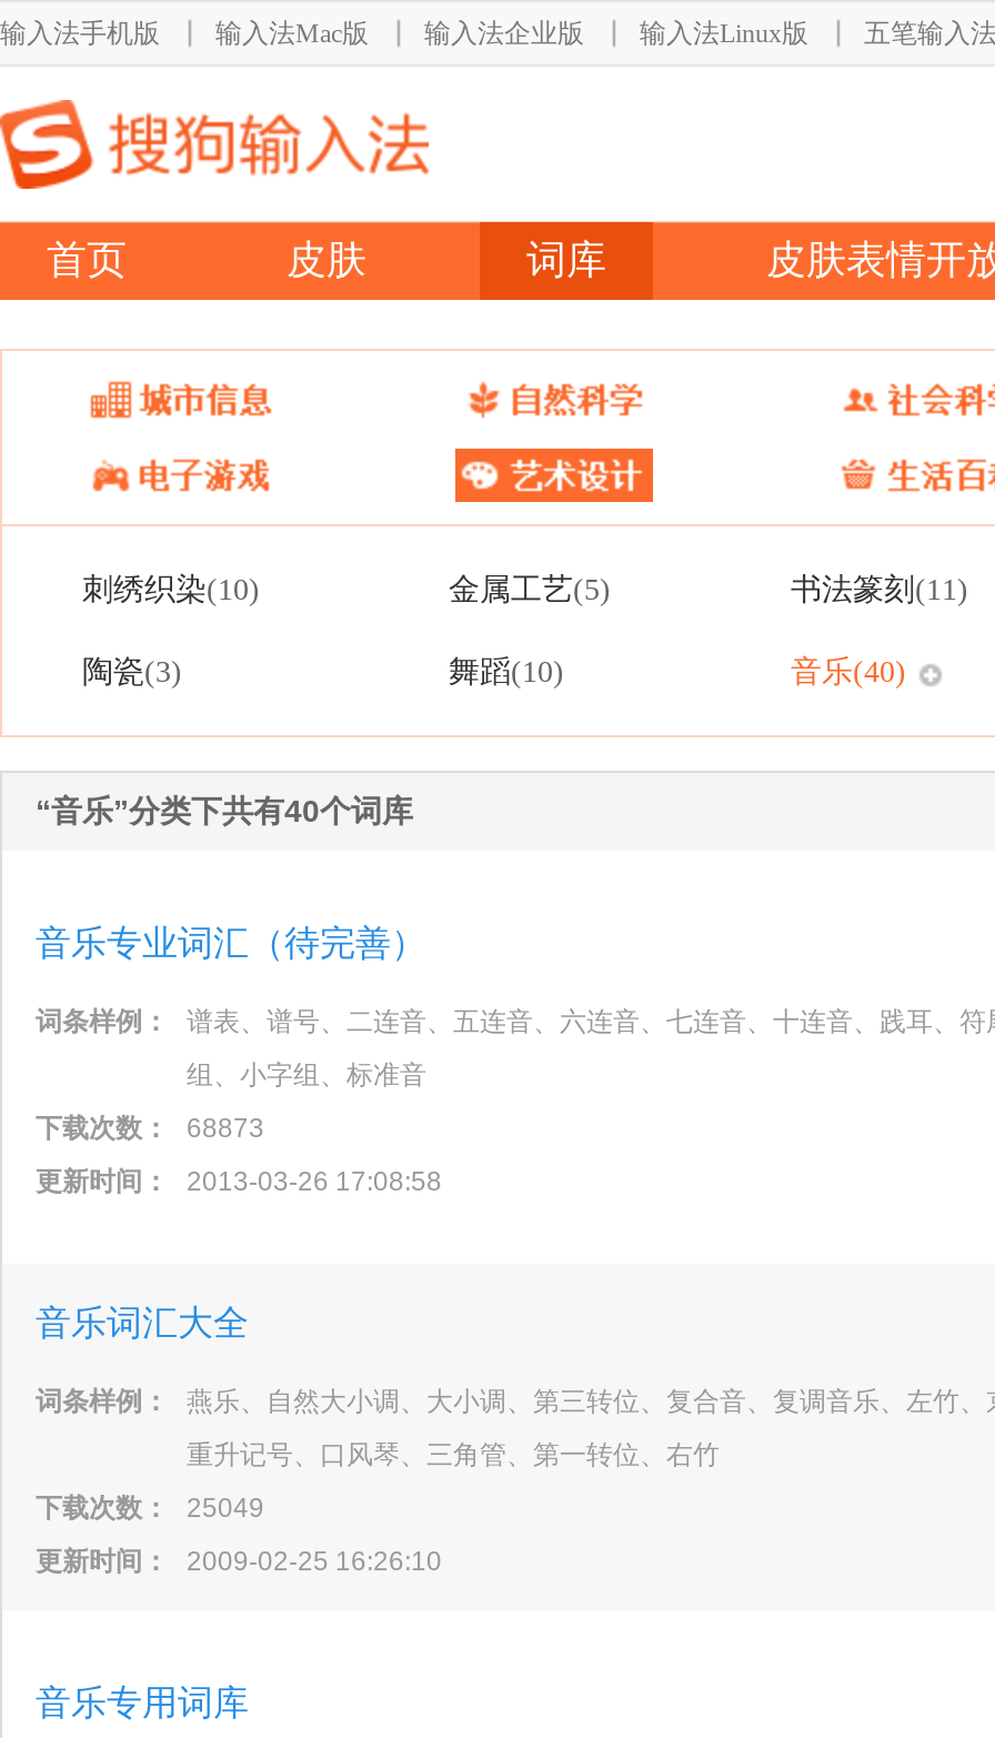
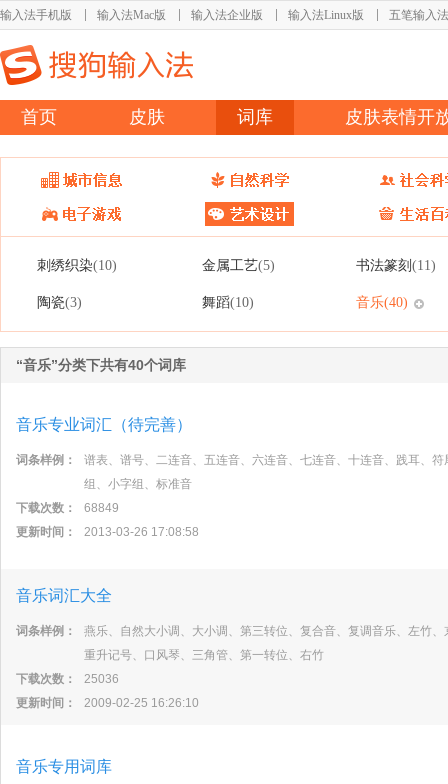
[36,1113,264,1144] 下载次数： 68873 -> [16,501,119,515] 下载次数： 68849
[36,1493,264,1524] 下载次数： 25049 -> [16,672,119,686] 下载次数： 25036

